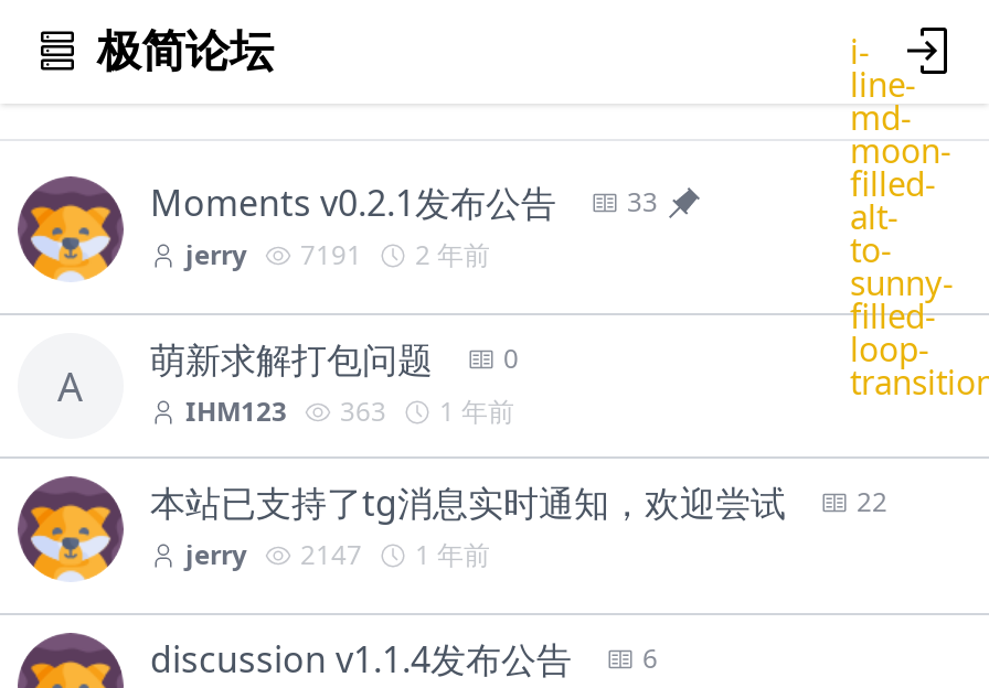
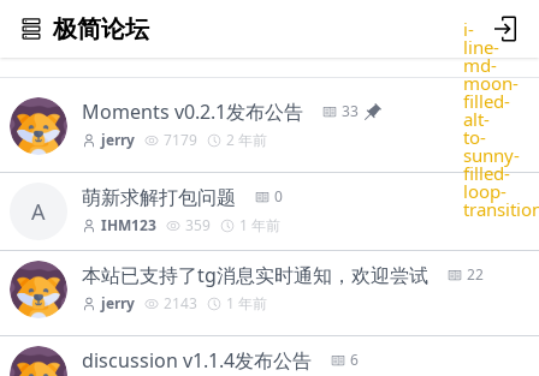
[185,236,490,273] jerry 7191 2 年前 -> [101,130,267,150] jerry 7179 2 年前
[185,393,514,430] IHM123 363 1 年前 -> [101,215,280,235] IHM123 359 1 年前
[185,536,490,573] jerry 2147 1 年前 -> [101,293,267,314] jerry 2143 1 年前

